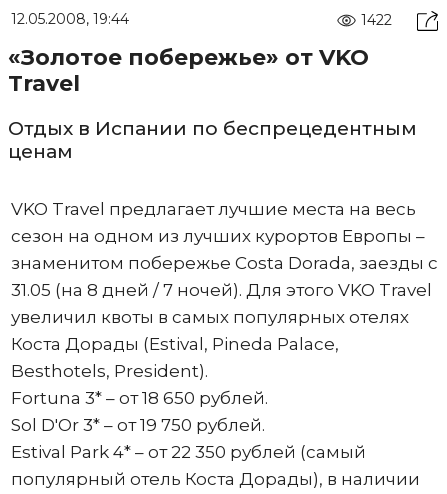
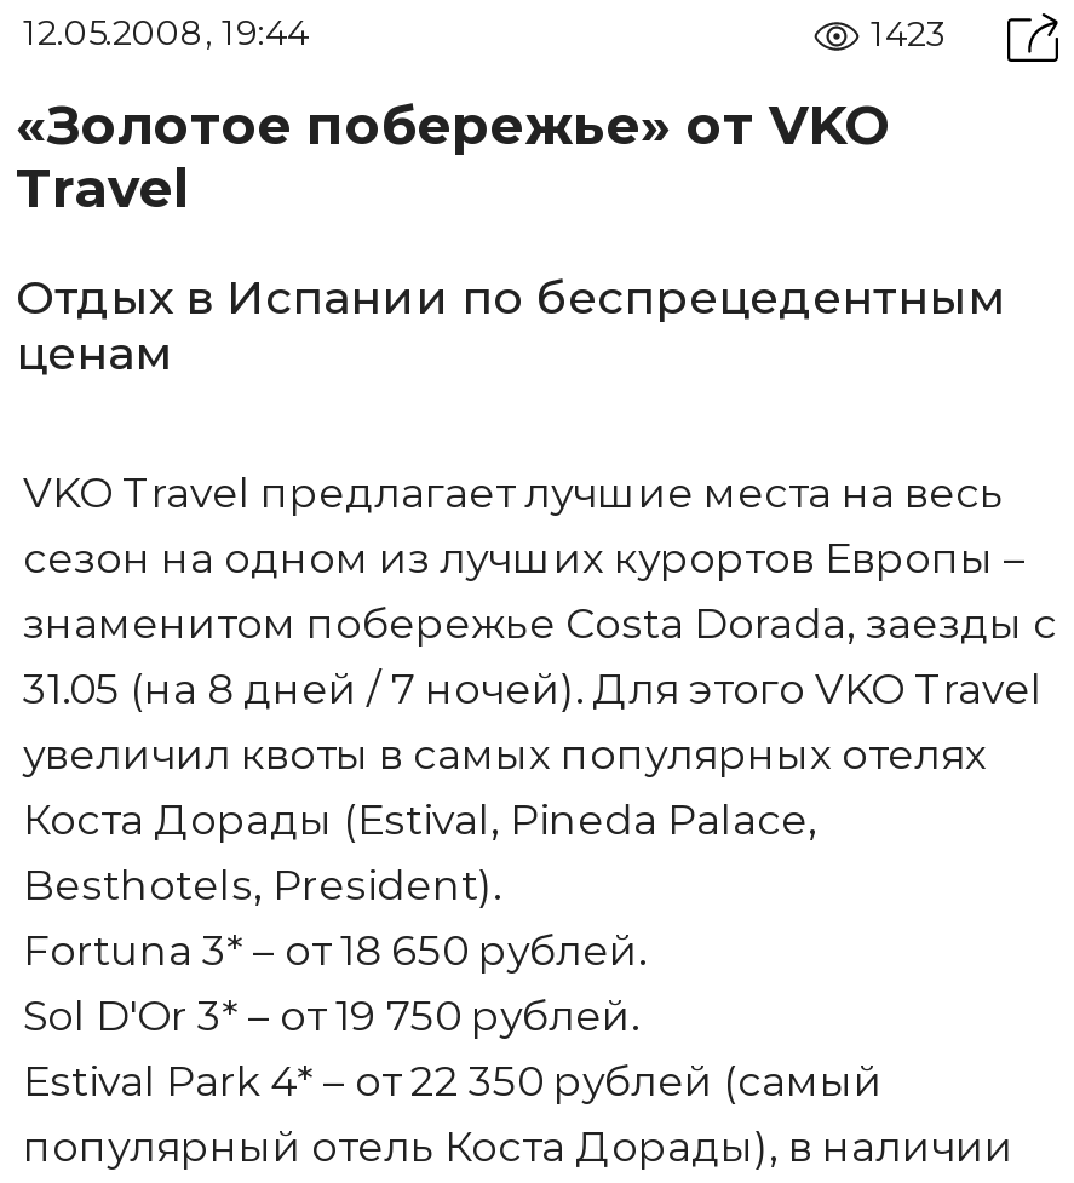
[356,11,391,29] 1422 -> [861,13,946,56] 1423

